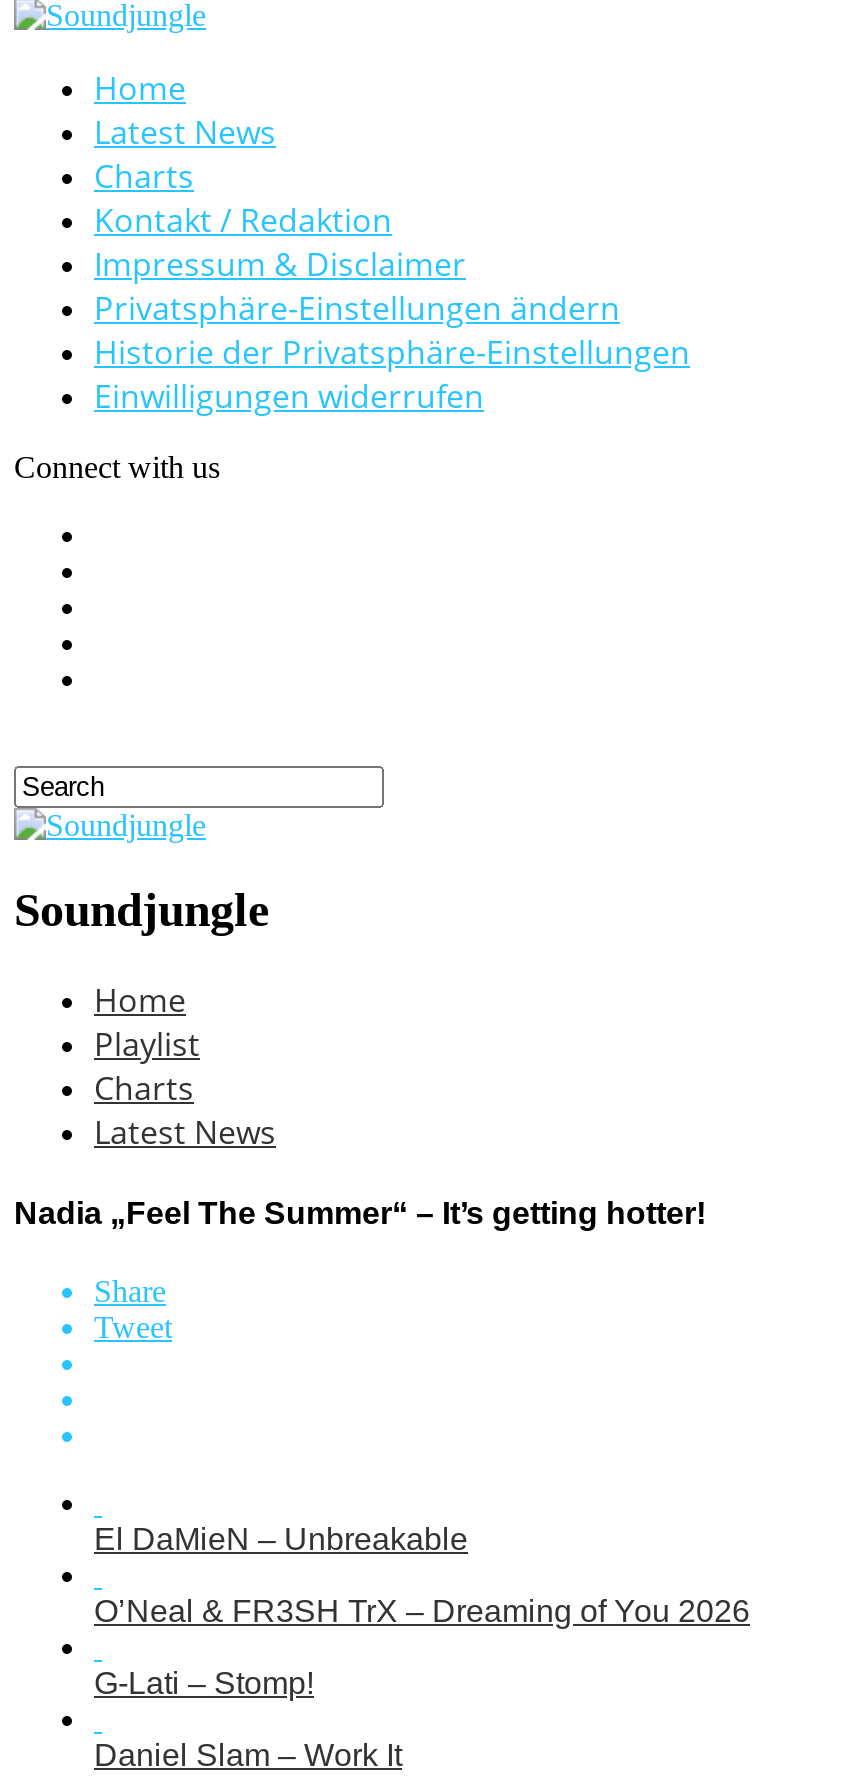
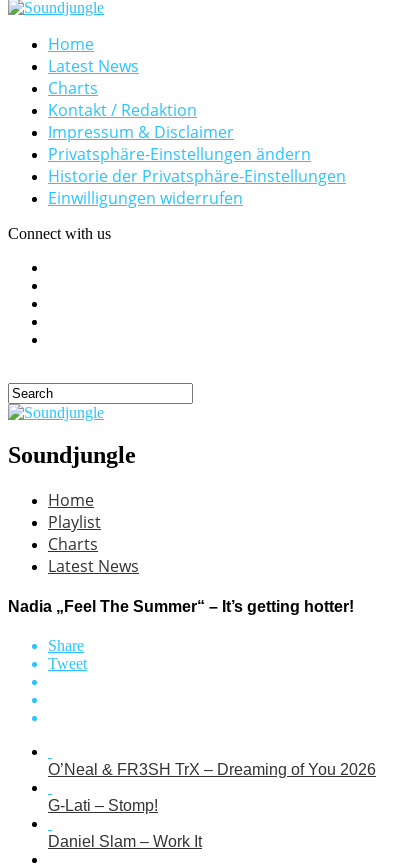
[94,1523,468,1557] El DaMieN – Unbreakable -> none

